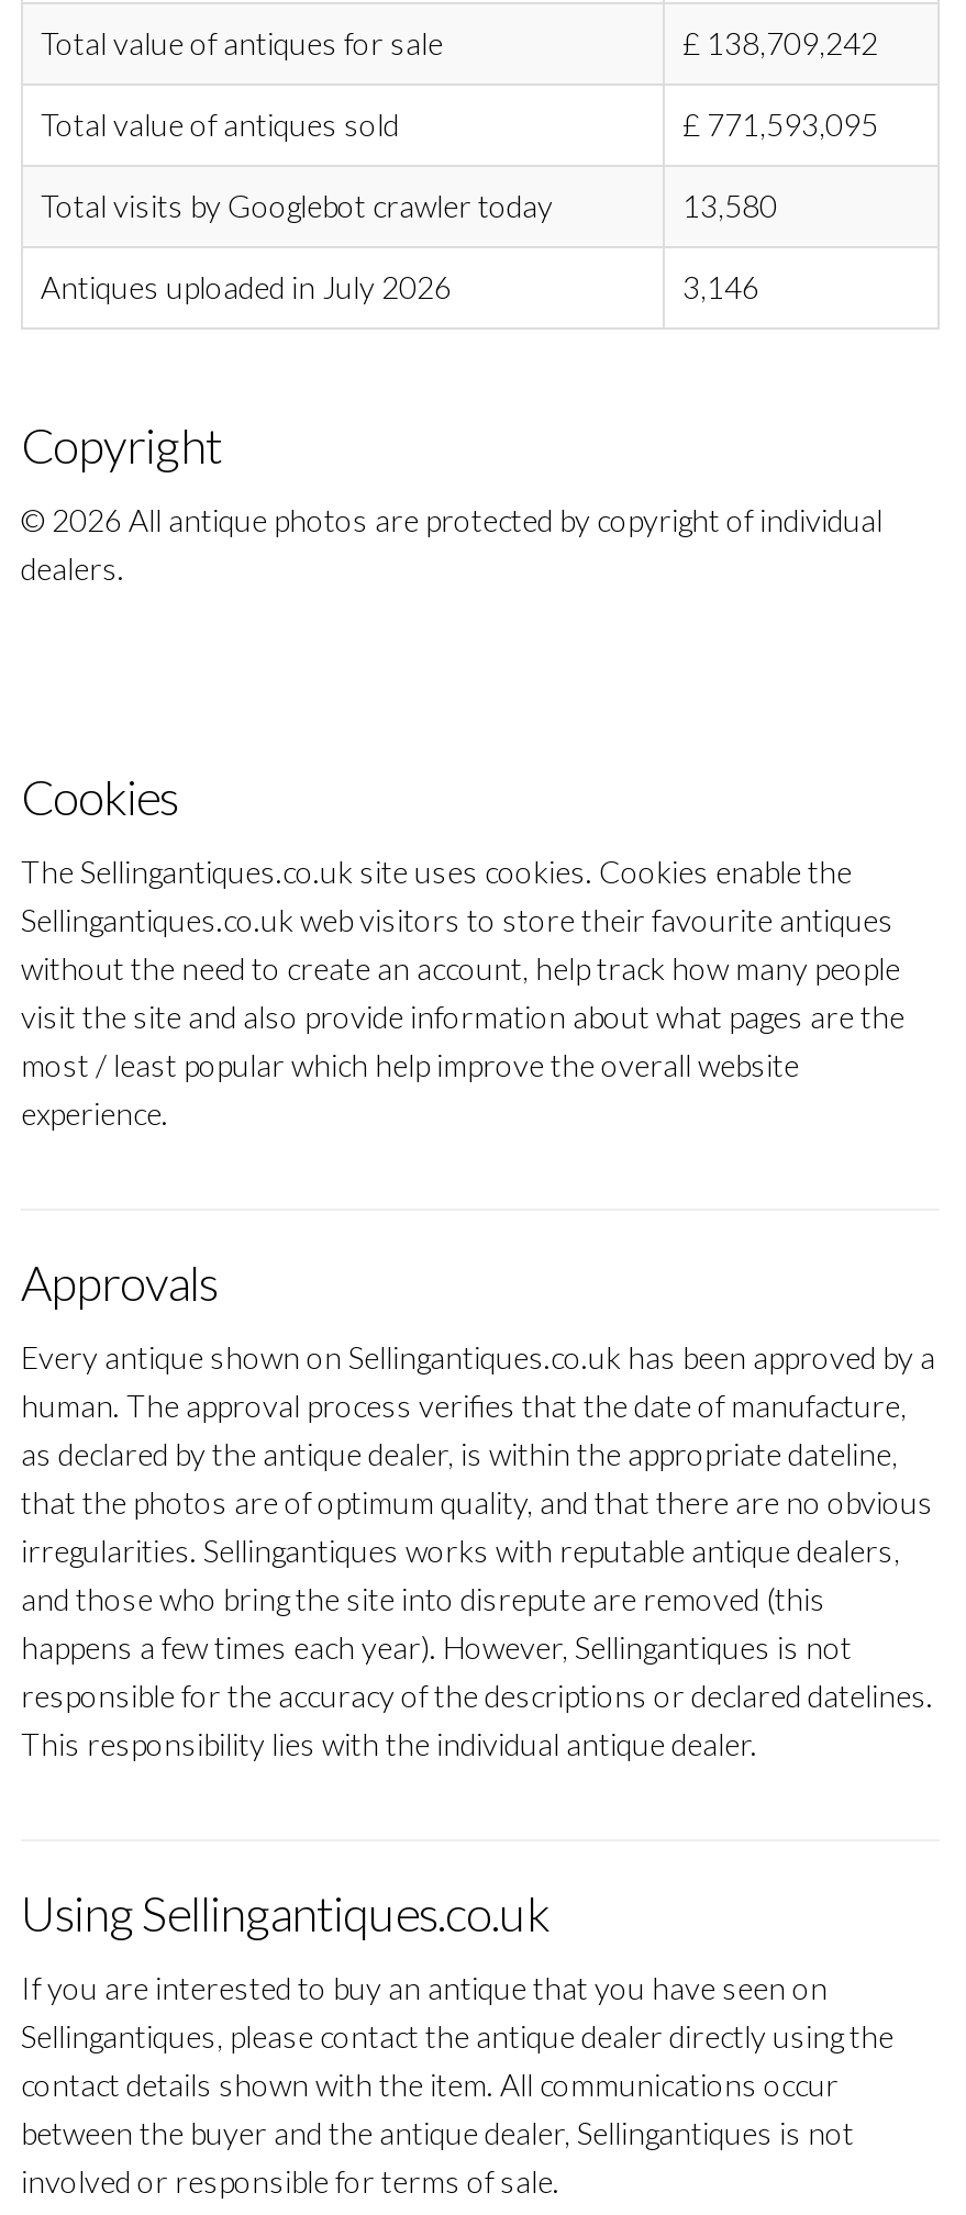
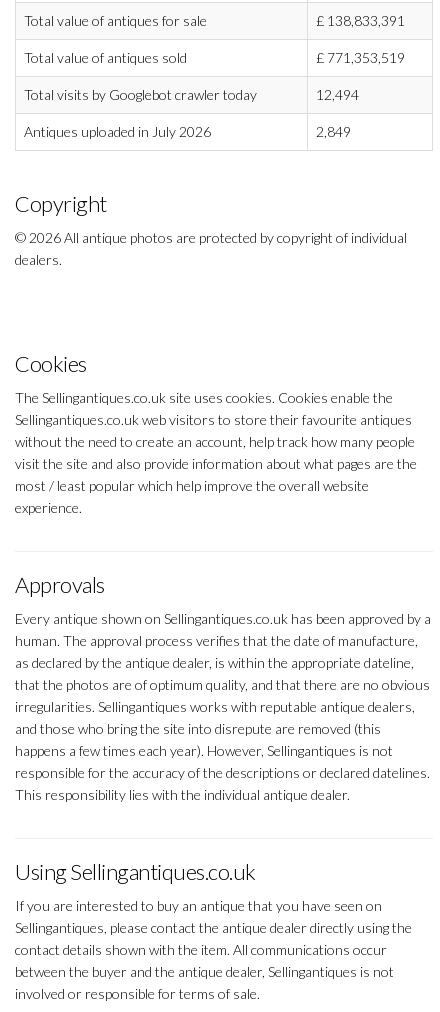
[682,24,878,62] £138,709,242 -> [316,12,405,29] £138,833,391
[682,106,878,143] £771,593,095 -> [316,49,405,66] £771,353,519
[682,187,777,224] 13,580 -> [316,86,359,103] 12,494
[682,268,759,306] 3,146 -> [316,123,351,140] 2,849

